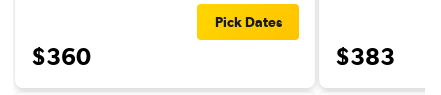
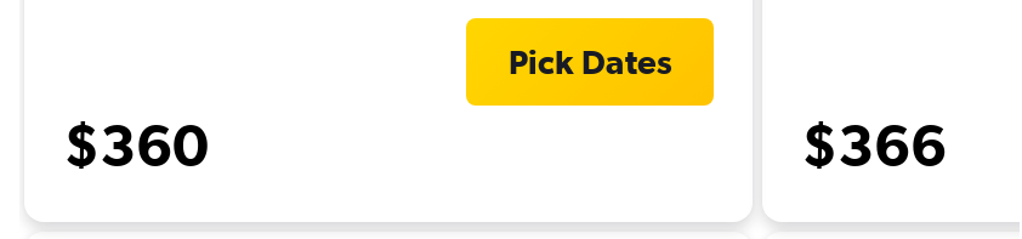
[335,42,395,70] $383 -> [801,110,947,178] $366

